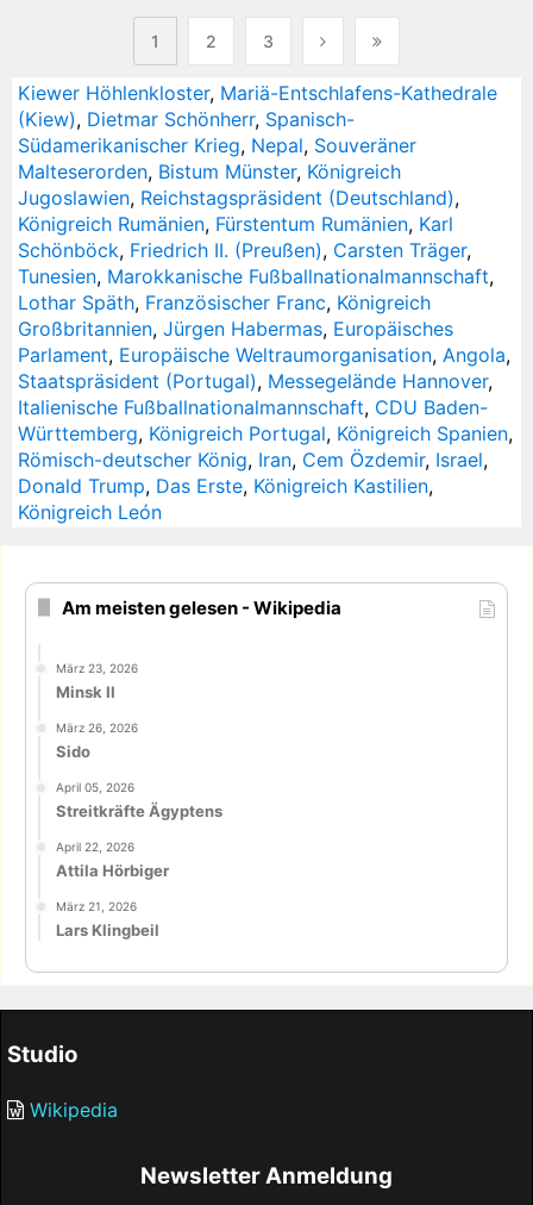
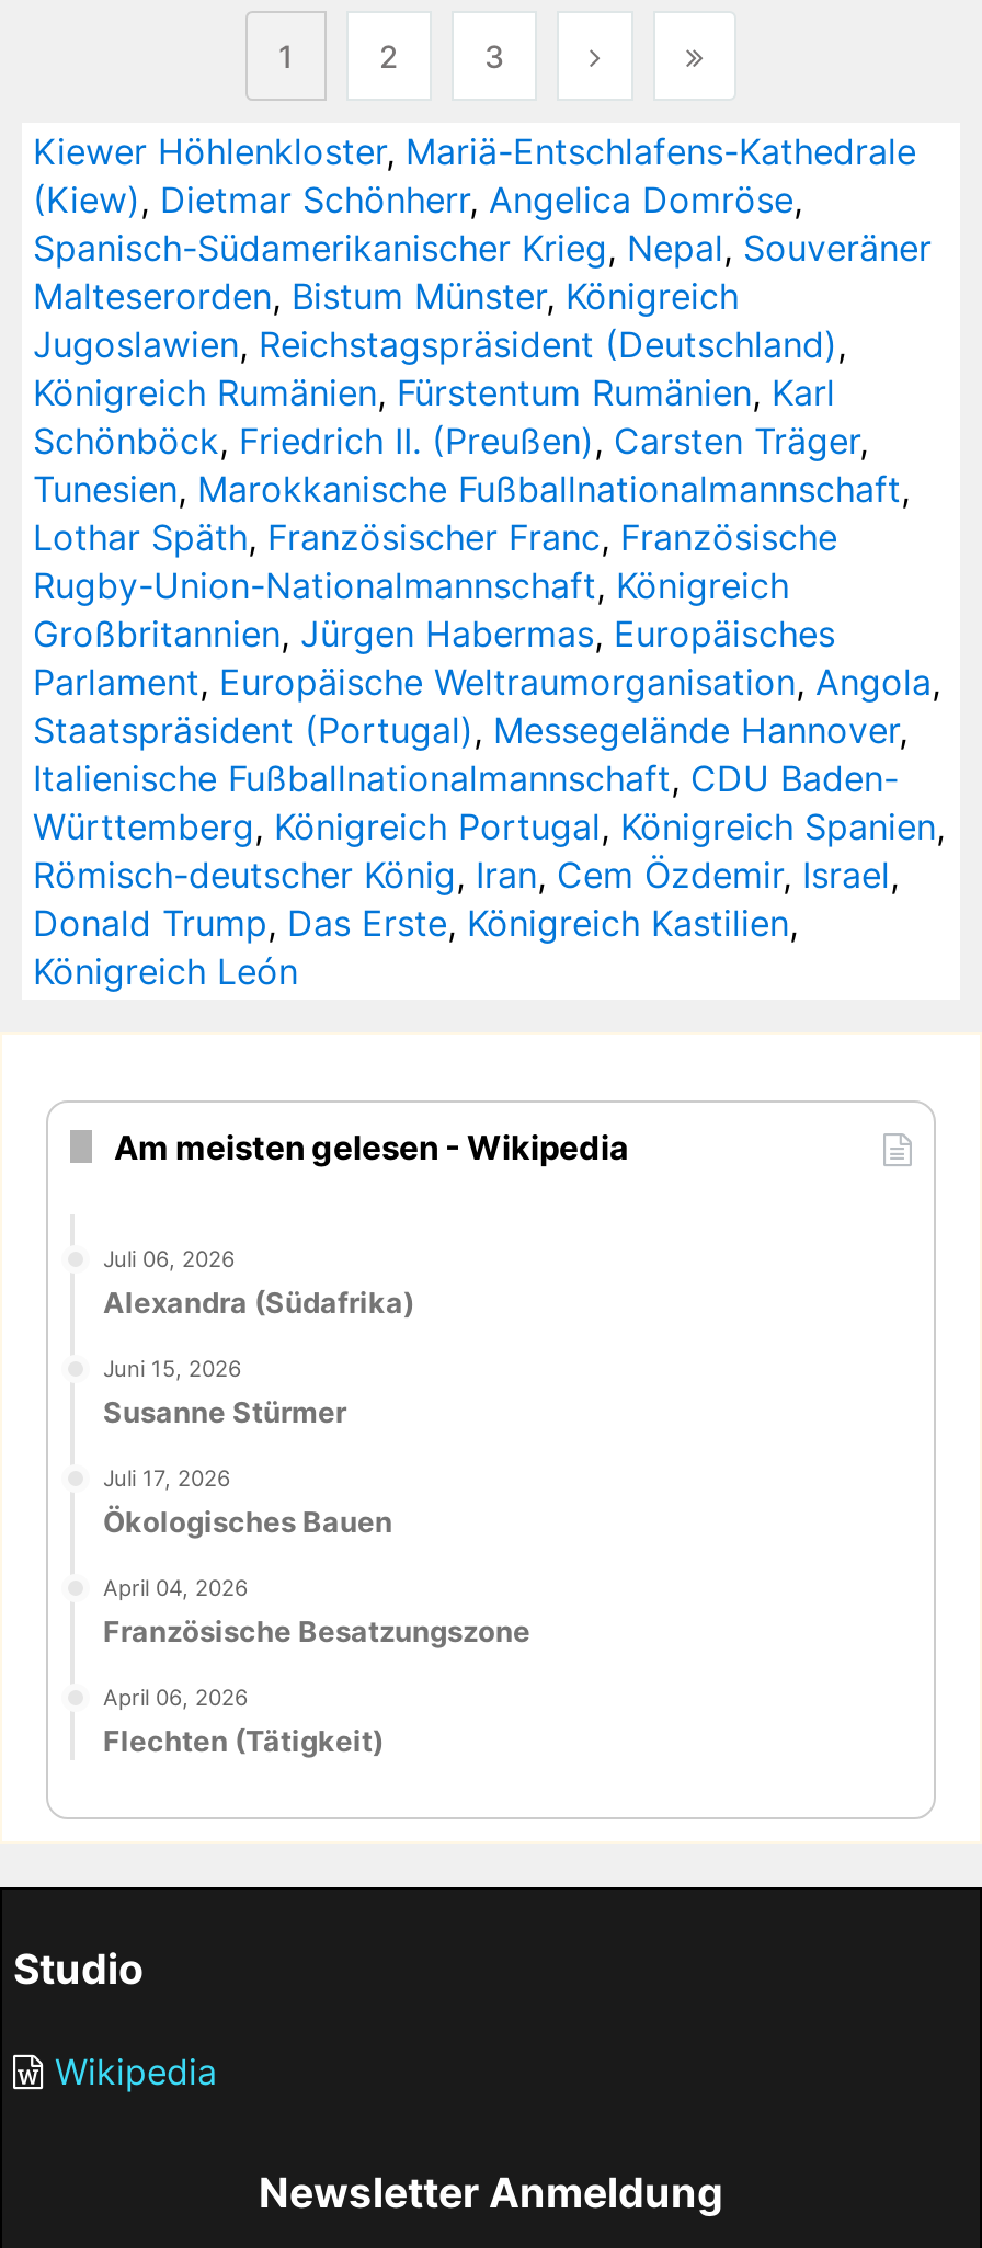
[18,107,416,157] (Kiew), Dietmar Schönherr, Spanisch- | Südamerikanischer Krieg, Nepal, Souveräner -> [33,177,932,269] (Kiew), Dietmar Schönherr, Angelica Domröse, | Spanisch-Südamerikanischer Krieg, Nepal, Souveräner
[18,290,431,314] Lothar Späth, Französischer Franc, Königreich -> [33,515,837,607] Lothar Späth, Französischer Franc, Französische | Rugby-Union-Nationalmannschaft, Königreich
[56,661,138,701] März 23, 2026 | Minsk II -> [103,1245,414,1319] Juli 06, 2026 | Alexandra (Südafrika)
[56,720,138,761] März 26, 2026 | Sido -> [103,1354,346,1429] Juni 15, 2026 | Susanne Stürmer
[56,780,222,820] April 05, 2026 | Streitkräfte Ägyptens -> [103,1464,392,1538] Juli 17, 2026 | Ökologisches Bauen
[56,839,169,879] April 22, 2026 | Attila Hörbiger -> [103,1573,530,1648] April 04, 2026 | Französische Besatzungszone
[56,898,159,939] März 21, 2026 | Lars Klingbeil -> [103,1682,384,1757] April 06, 2026 | Flechten (Tätigkeit)

